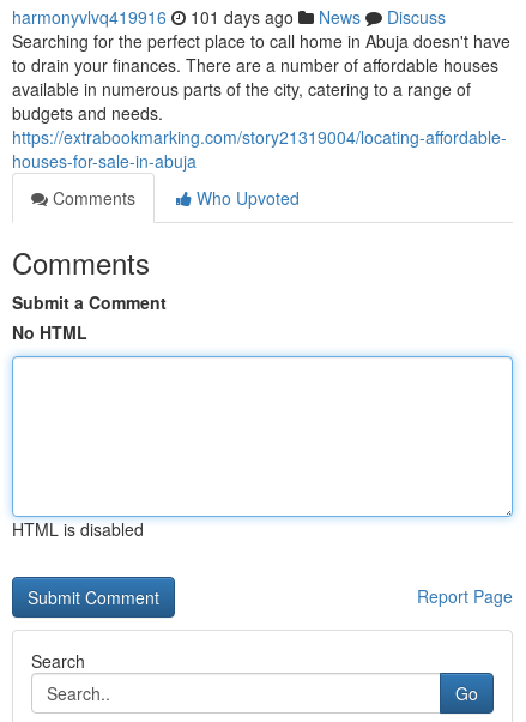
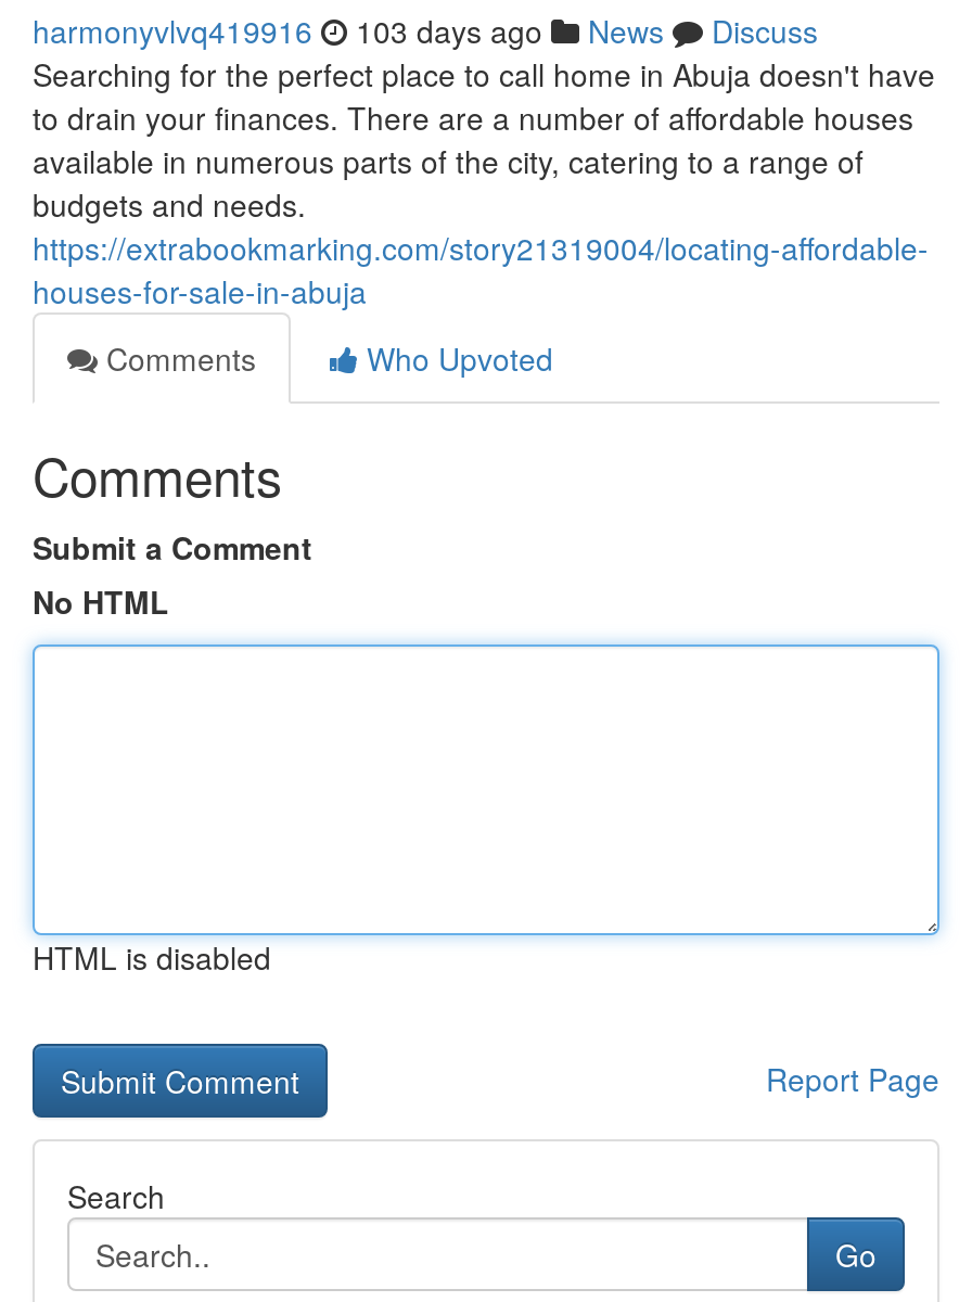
[12,5,446,29] harmonyvlvq419916 101 days ago News Discuss -> [33,9,818,52] harmonyvlvq419916 103 days ago News Discuss

